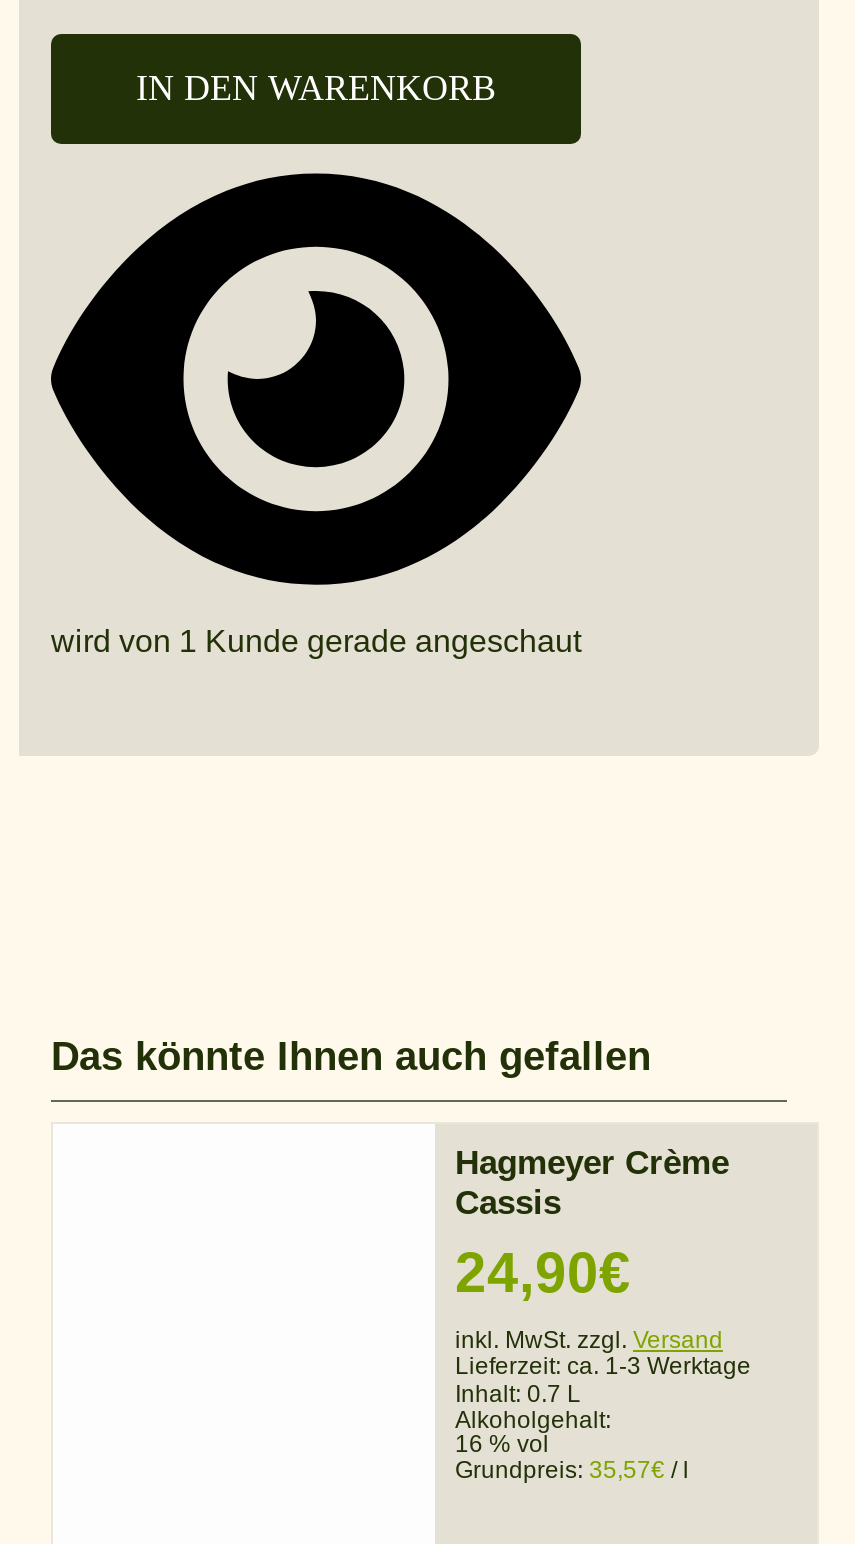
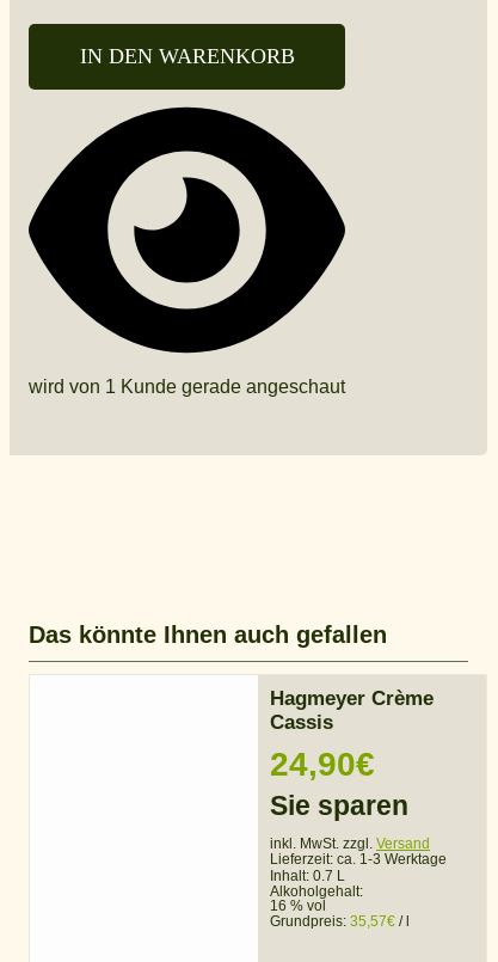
none -> [270,790,408,821] Sie sparen

